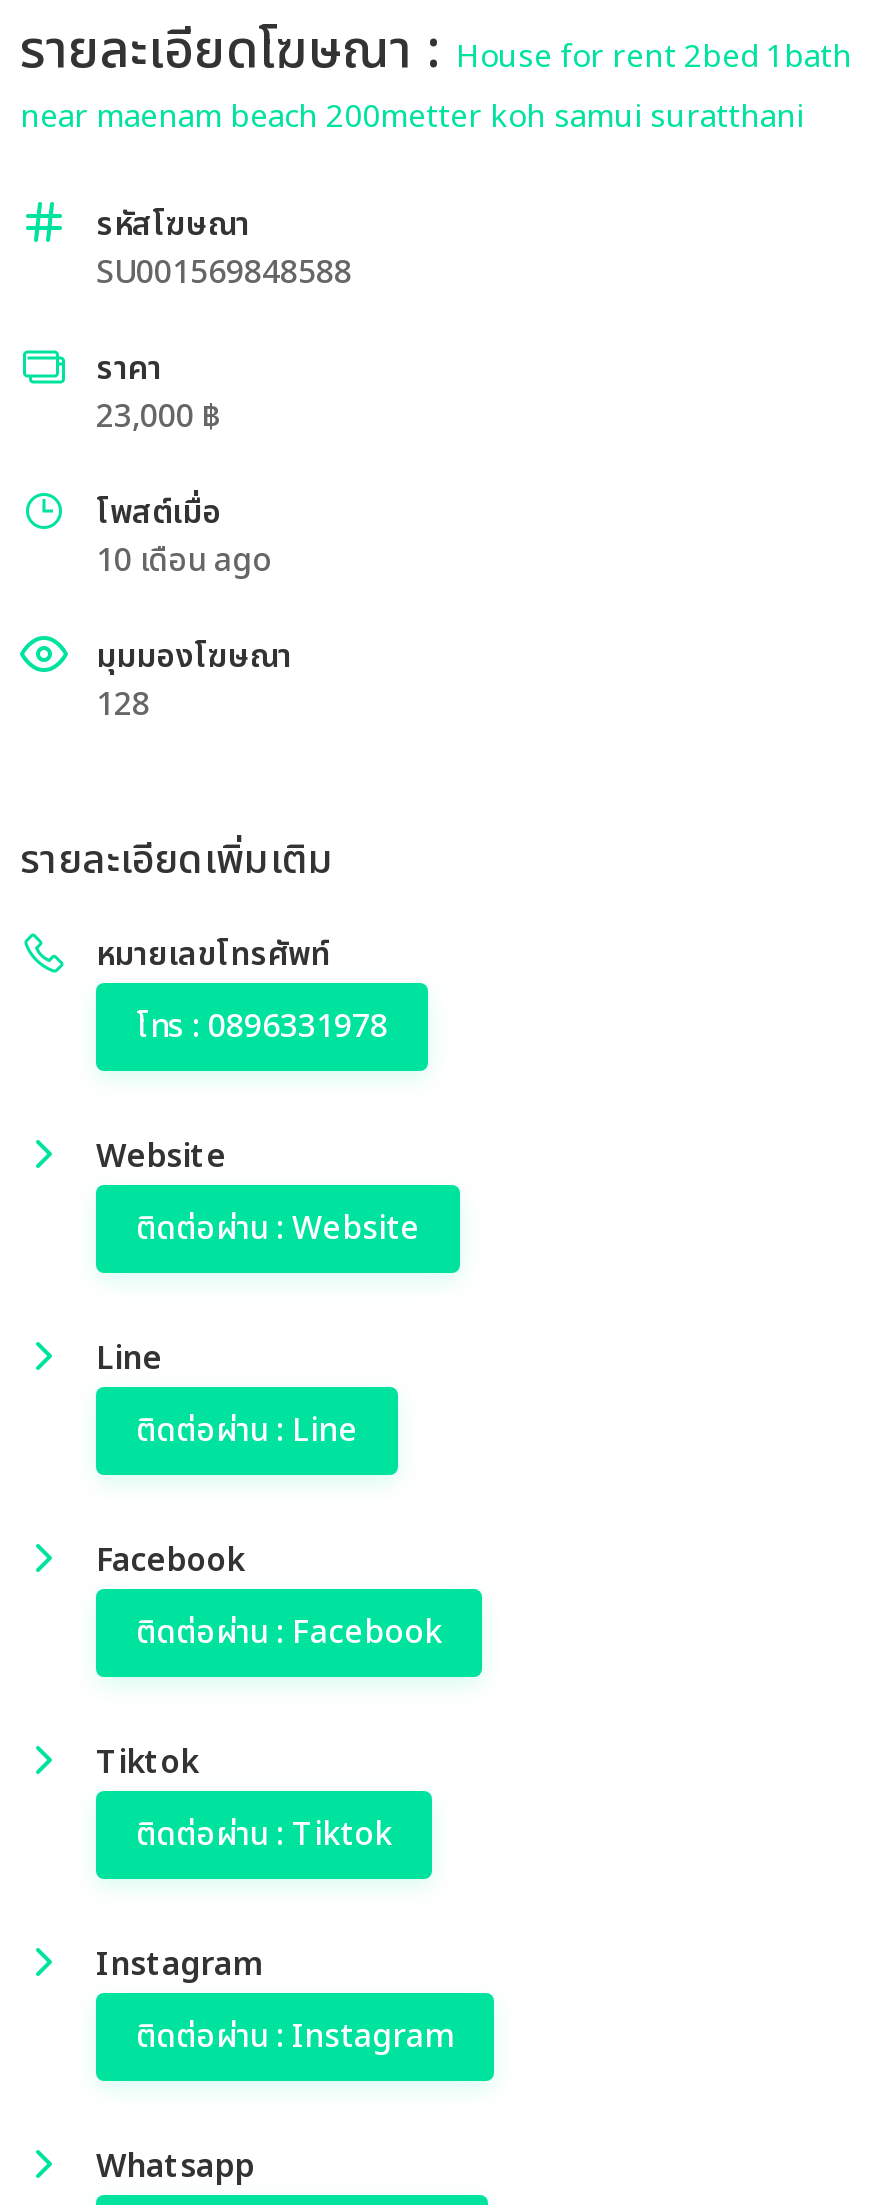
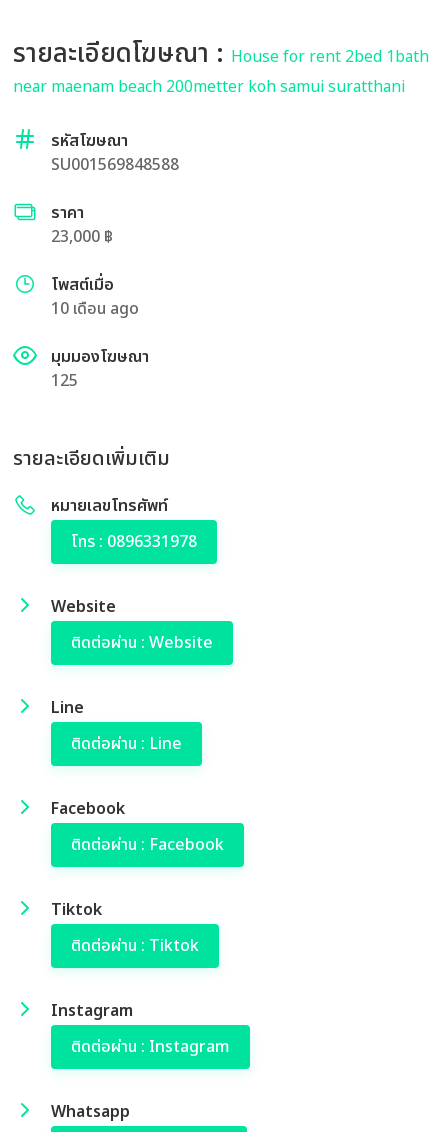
[96,681,150,729] 128 -> [51,369,78,393] 125

